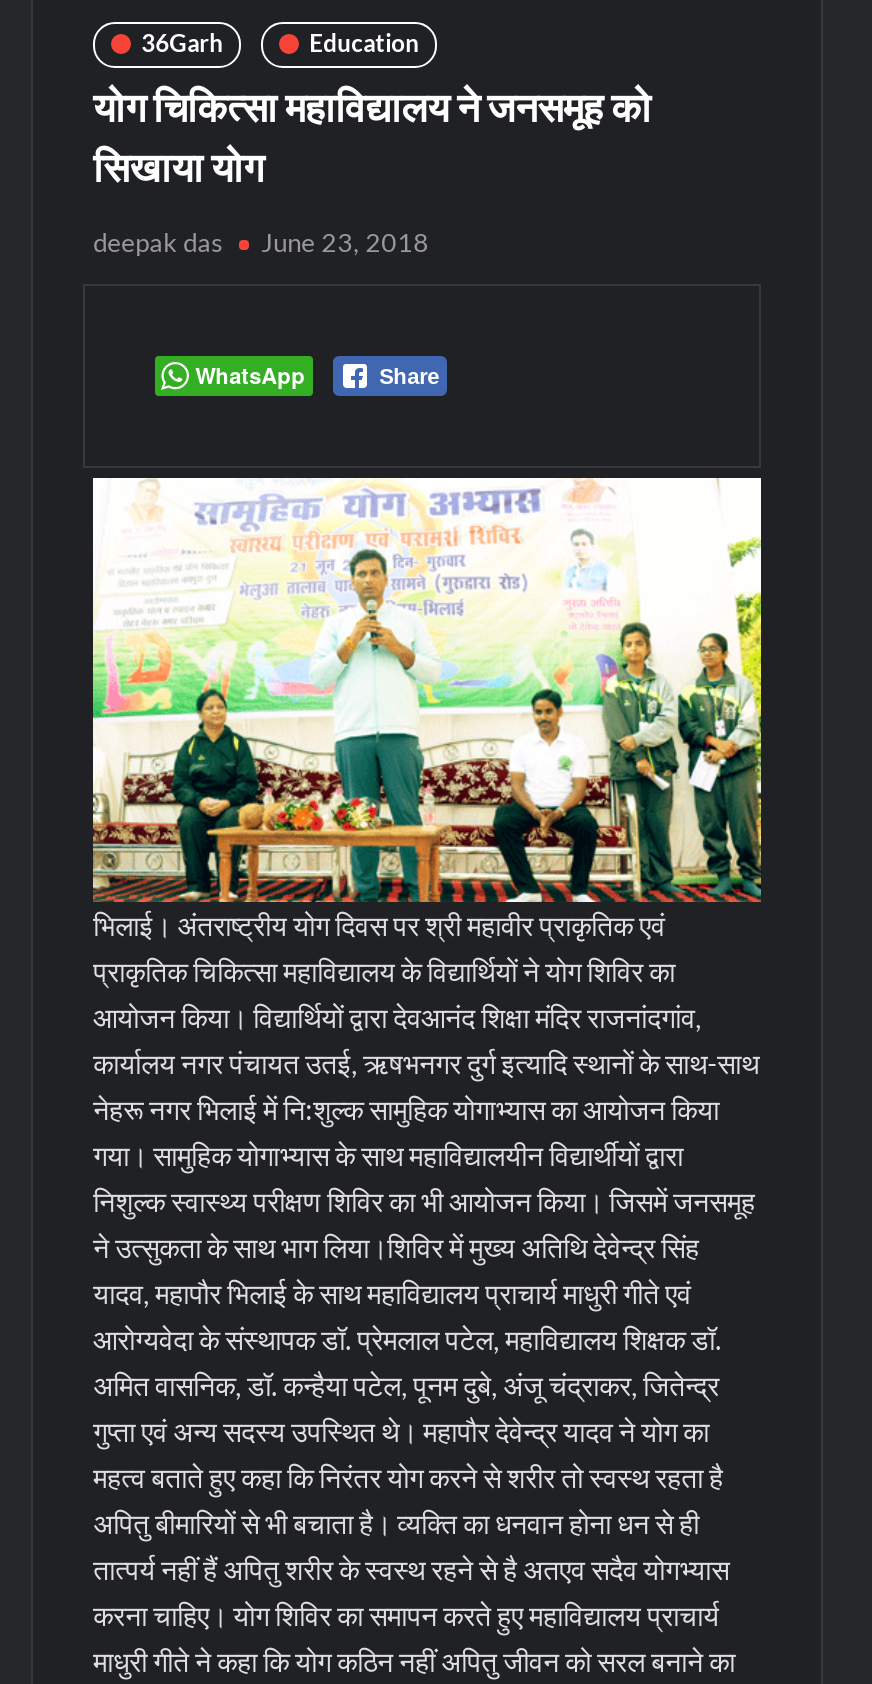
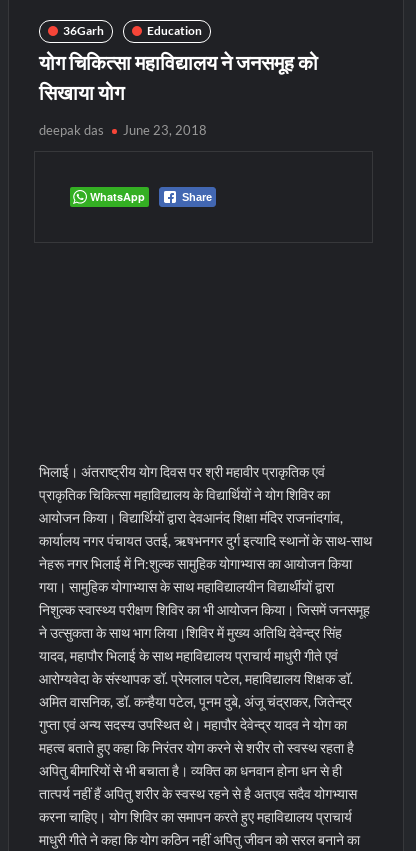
[91,476,763,904] [image] -> none

